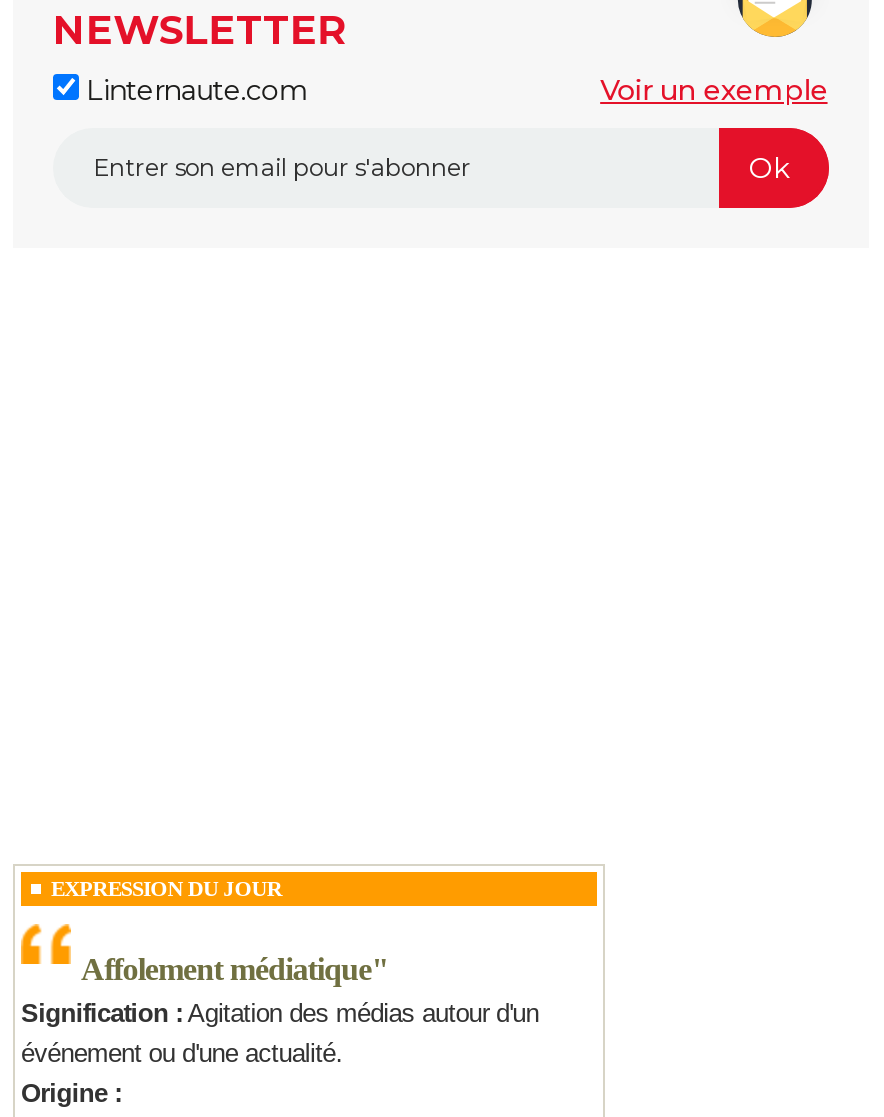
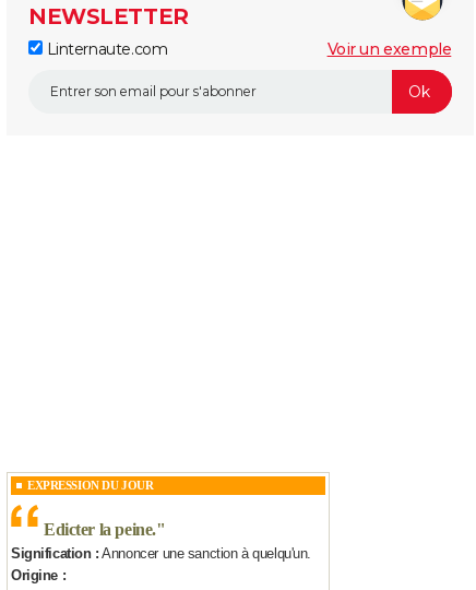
[21,952,539,1068] Affolement médiatique" | Signification : Agitation des médias autour d'un | événement ou d'une actualité. -> [11,520,311,562] Edicter la peine. " | Signification : Annoncer une sanction à quelqu'un.

